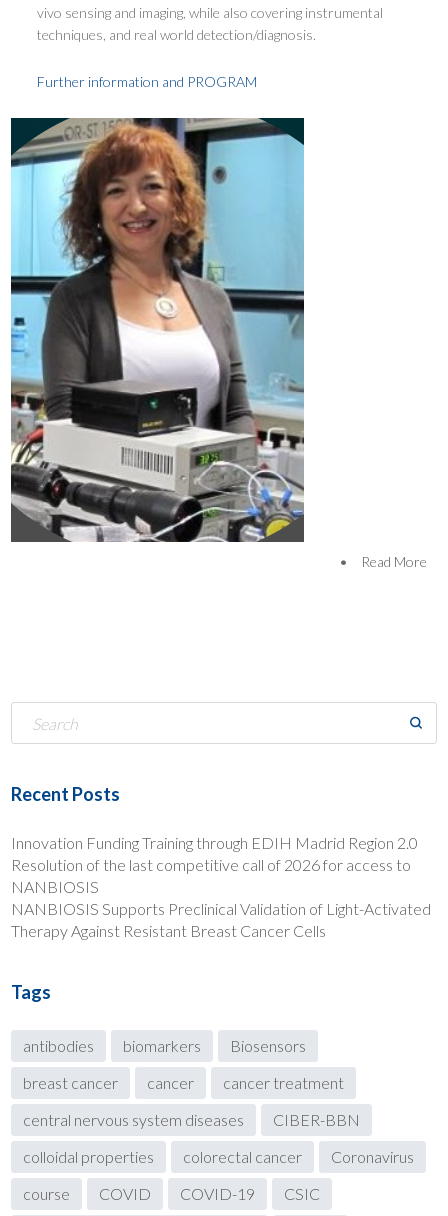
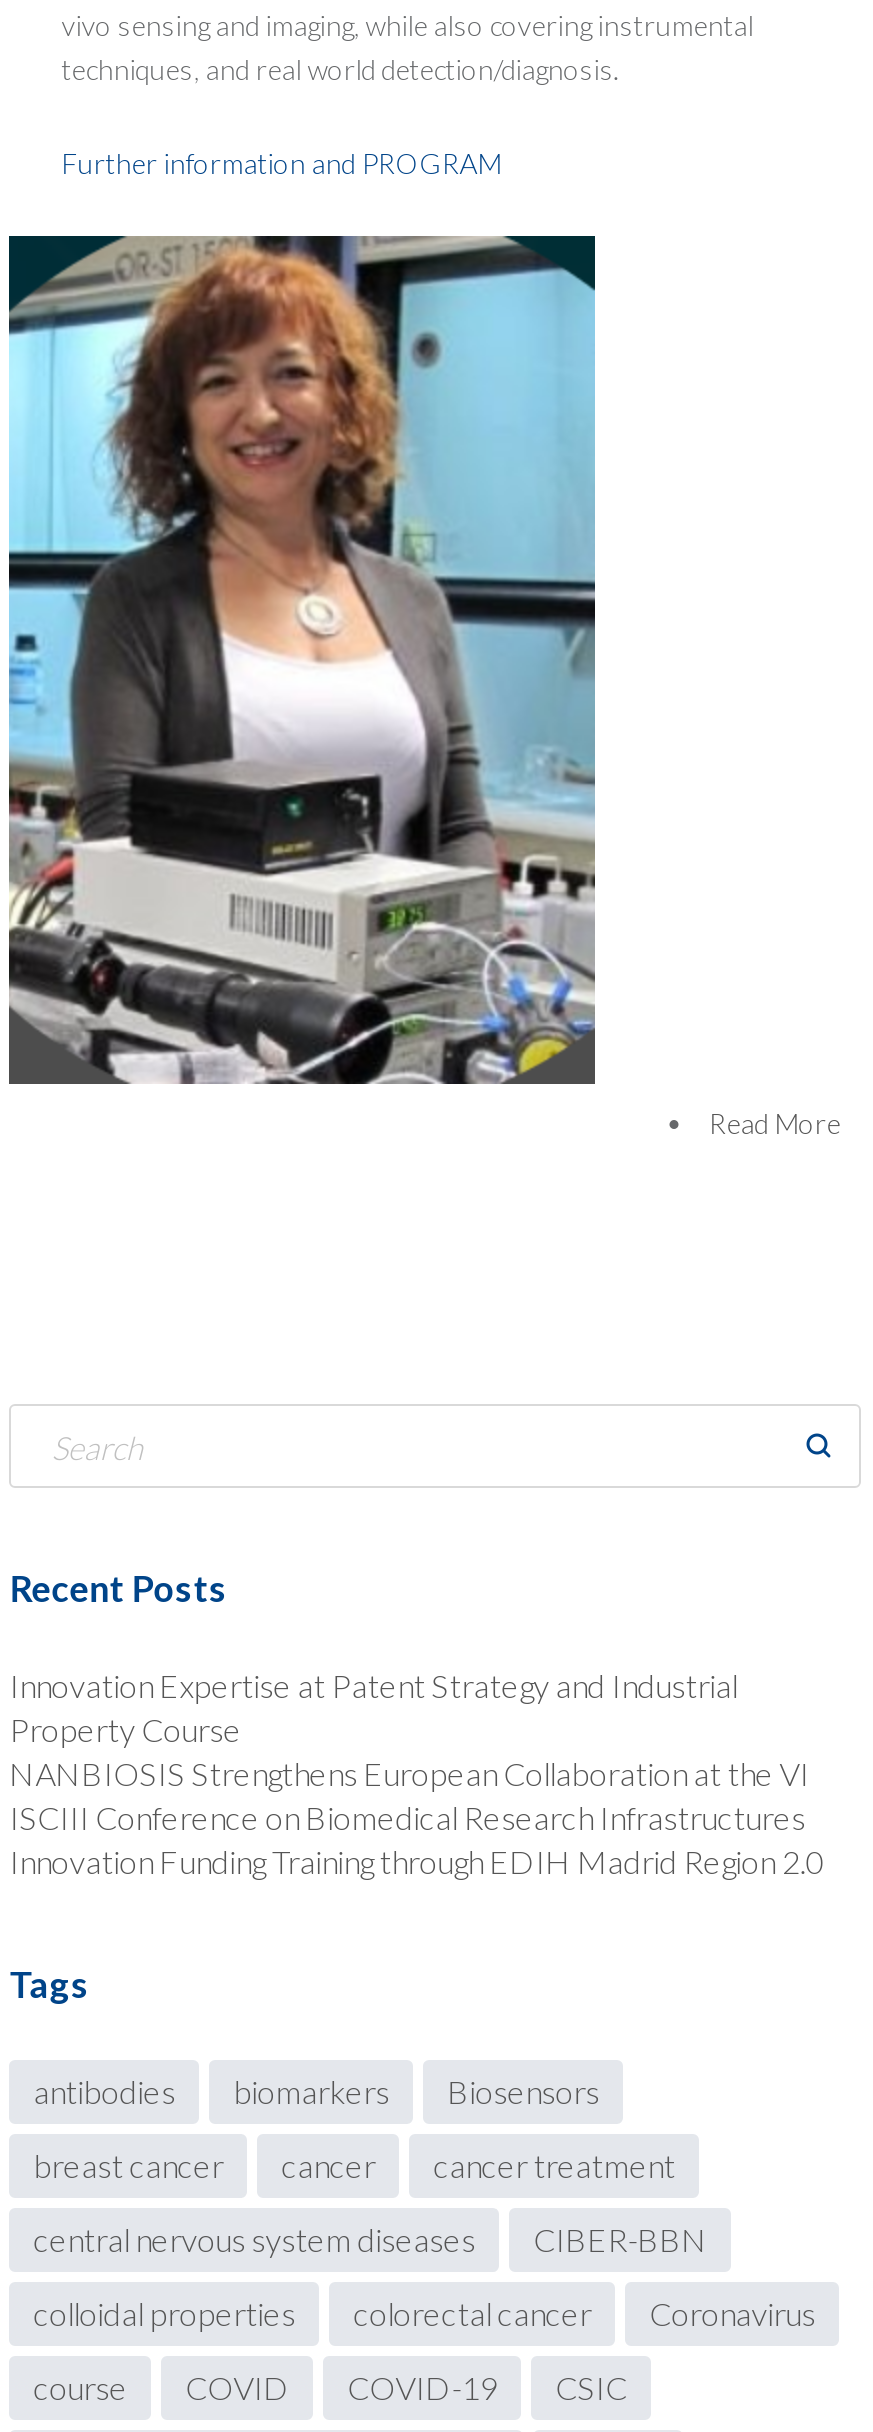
none -> [9,1666,809,1836] Innovation Expertise at Patent Strategy and Industrial | Property Course | NANBIOSIS Strengthens European Collaboration at the VI | ISCIII Conference on Biomedical Research Infrastructures
moved [11,833,418,852] -> [9,1842,823,1880]: Innovation Funding Training through EDIH Madrid Region 2.0
[11,855,431,940] Resolution of the last competitive call of 2026 for access to | NANBIOSIS | NANBIOSIS Supports Preclinical Validation of Light-Activated | Therapy Against Resistant Breast Cancer Cells -> none

